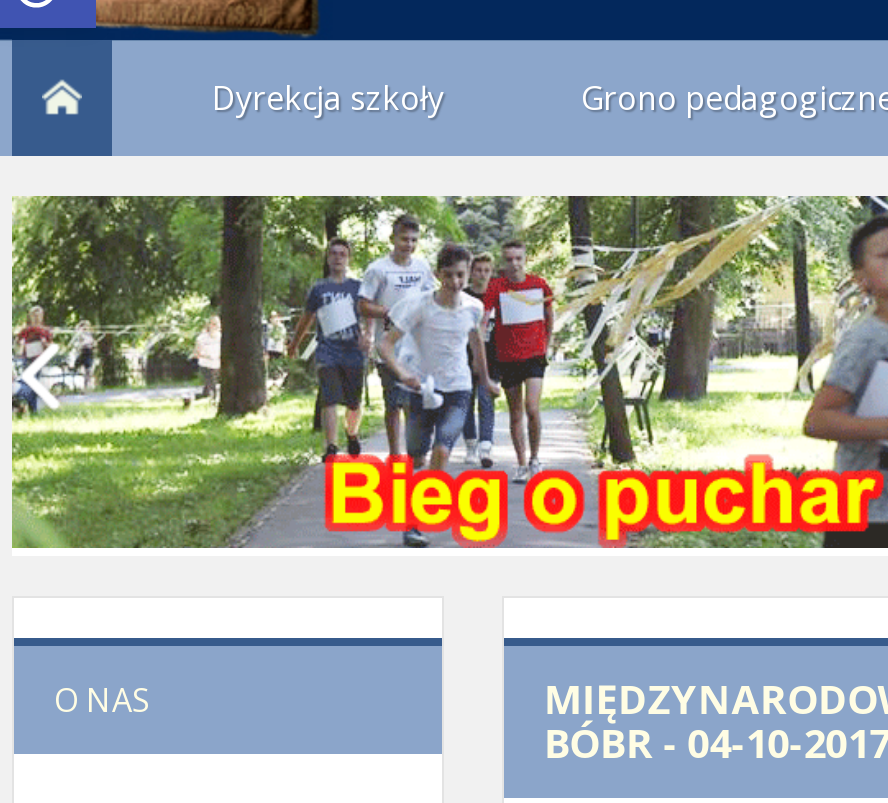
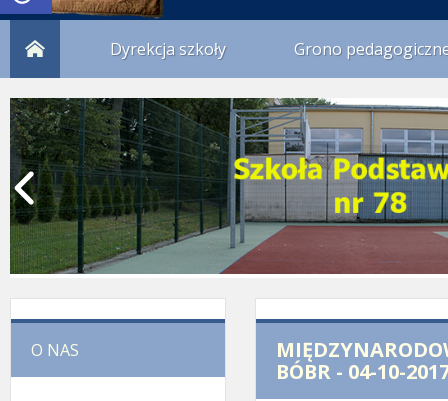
[10,194,882,550] [image] -> [9,97,445,275] [image]

